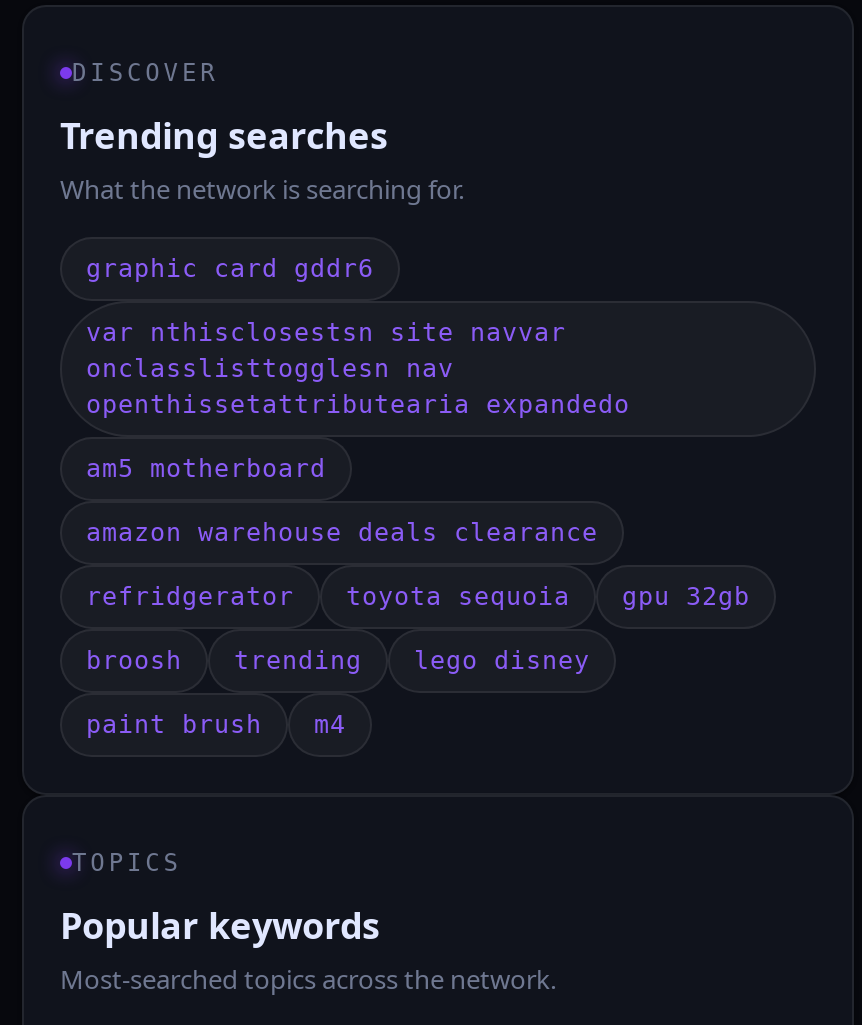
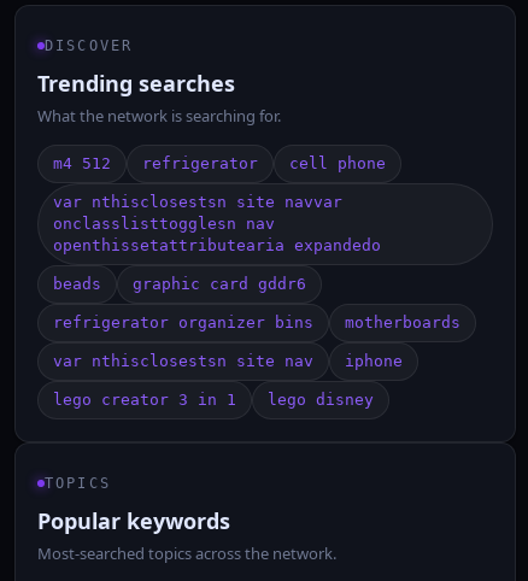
none -> [53,154,386,172] m4 512 | refrigerator | cell phone
moved [86,253,374,283] -> [133,275,306,293]: graphic card gddr6
[86,453,326,483] am5 motherboard -> [53,275,101,293] beads
[86,517,598,547] amazon warehouse deals clearance -> [53,313,460,331] refrigerator organizer bins | motherboards
[86,581,750,611] refridgerator | toyota sequoia | gpu 32gb -> [53,352,403,370] var nthisclosestsn site nav | iphone
[86,645,362,675] broosh | trending -> [53,391,236,409] lego creator 3 in 1
[86,709,346,739] paint brush | m4 -> none

